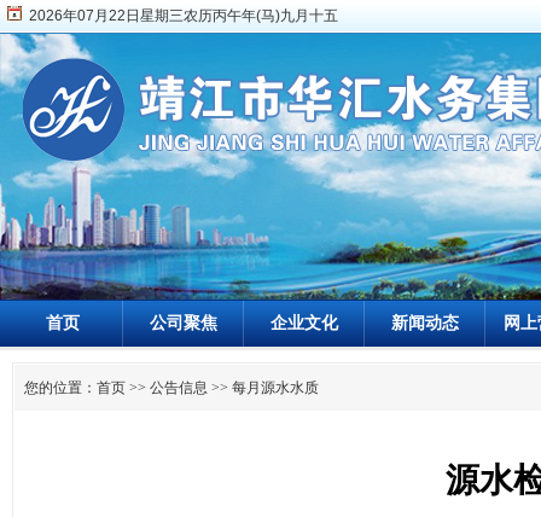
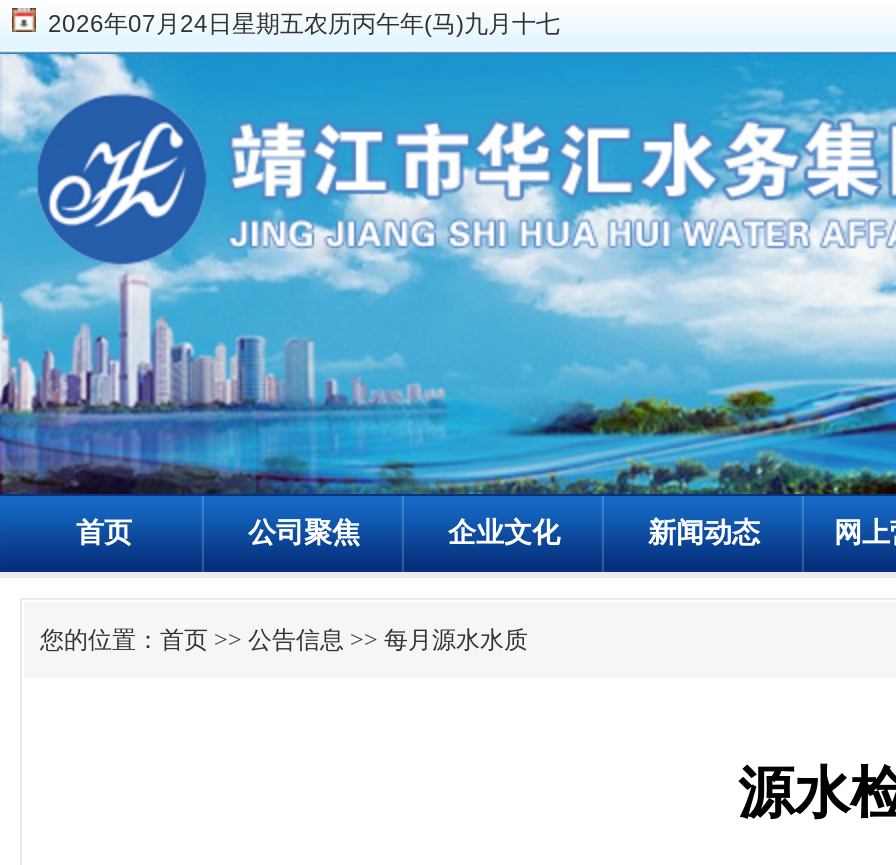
[22,7,338,24] 2026年07月22日星期三农历丙午年(马)九月十五 -> [36,10,560,38] 2026年07月24日星期五农历丙午年(马)九月十七

